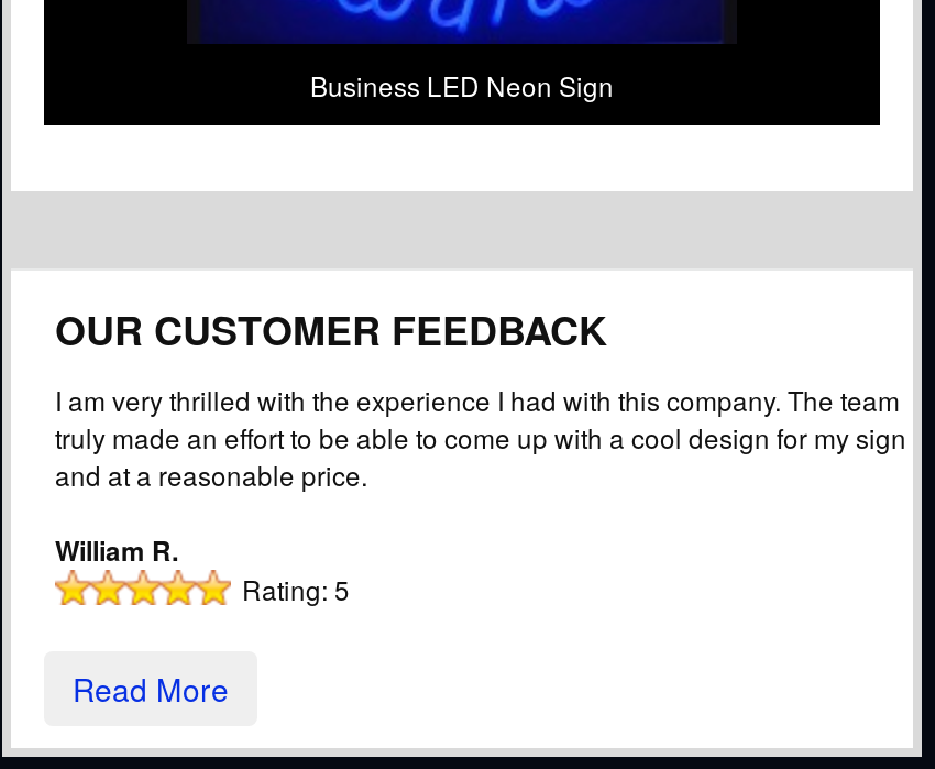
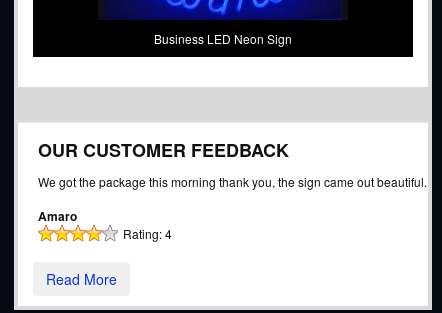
[55,380,906,492] I am very thrilled with the experience I had with this company. The team | truly made an effort to be able to come up with a cool design for my sign | and at a reasonable price. -> [38,173,427,190] We got the package this morning thank you, the sign came out beautiful.
[55,530,350,607] William R. | Rating: 5 -> [38,207,172,242] Amaro | Rating: 4

